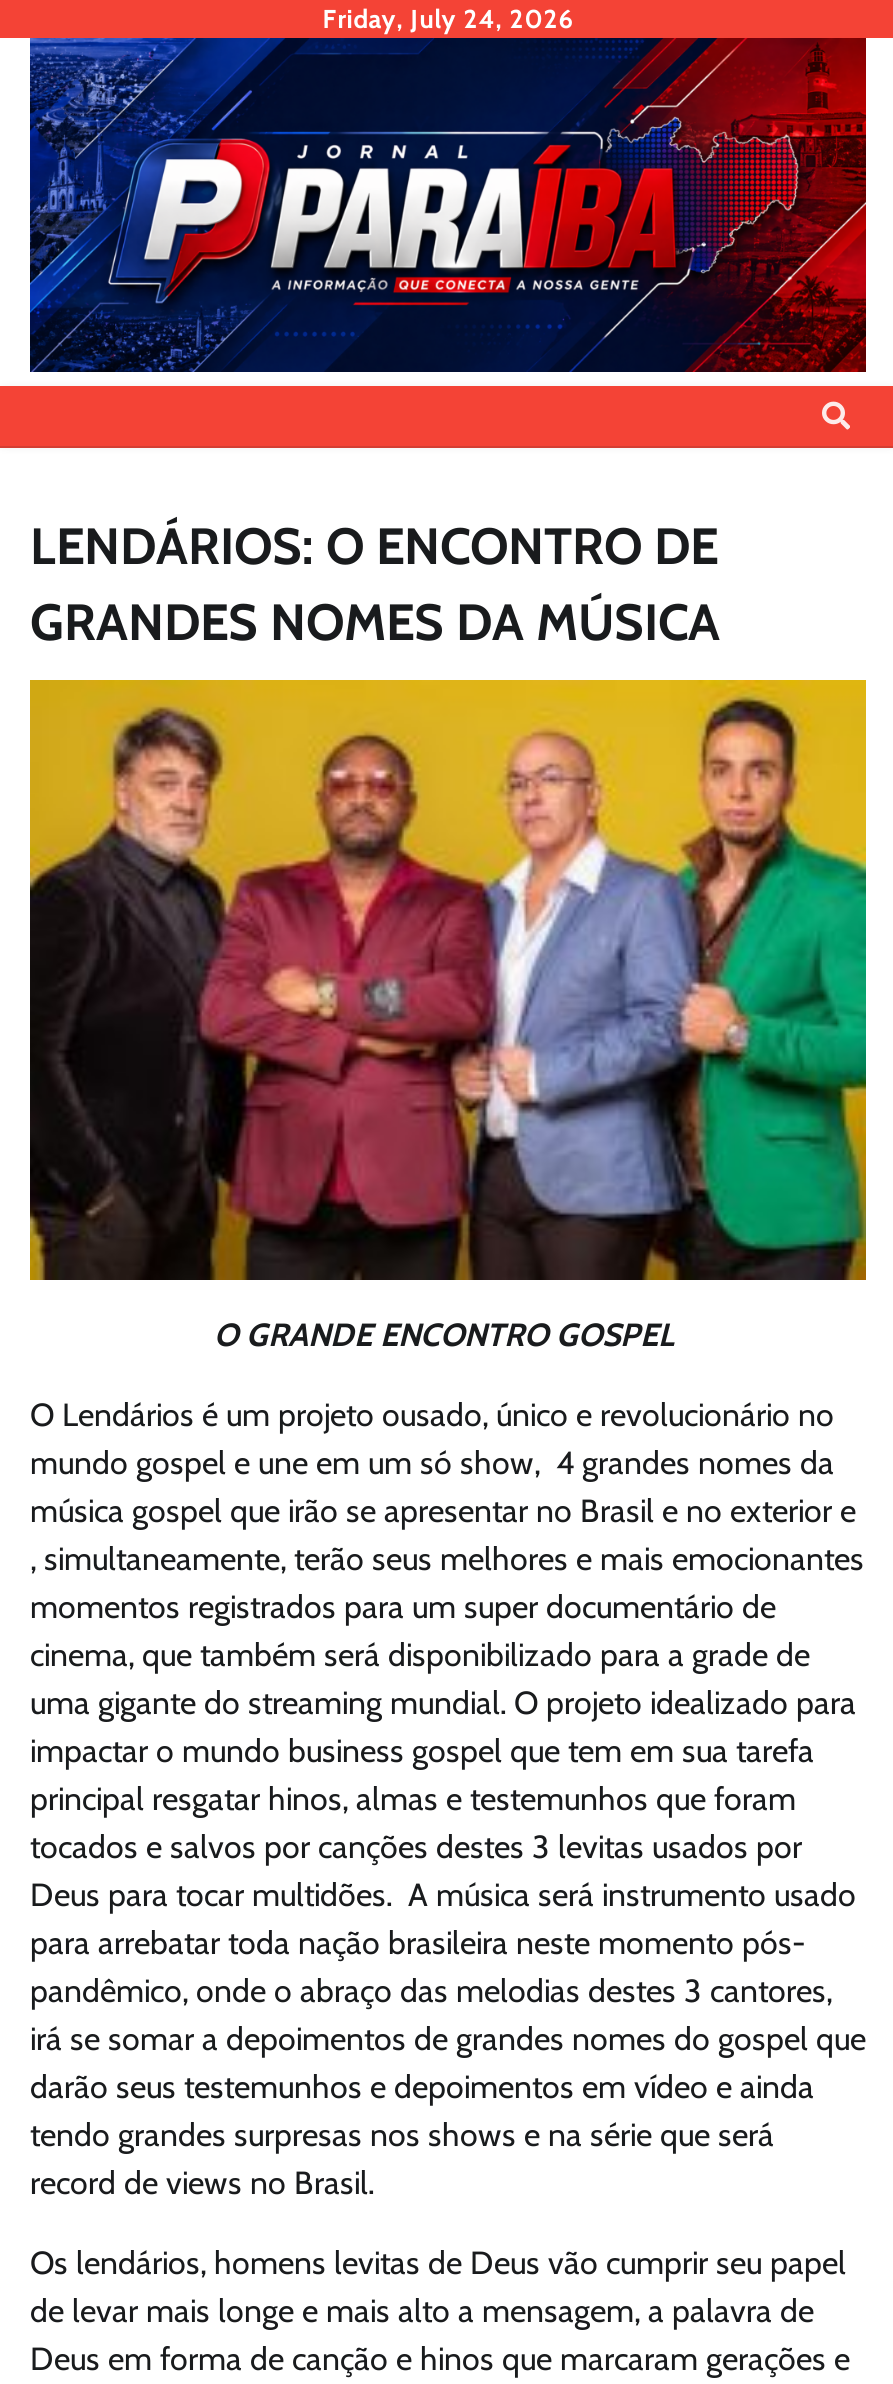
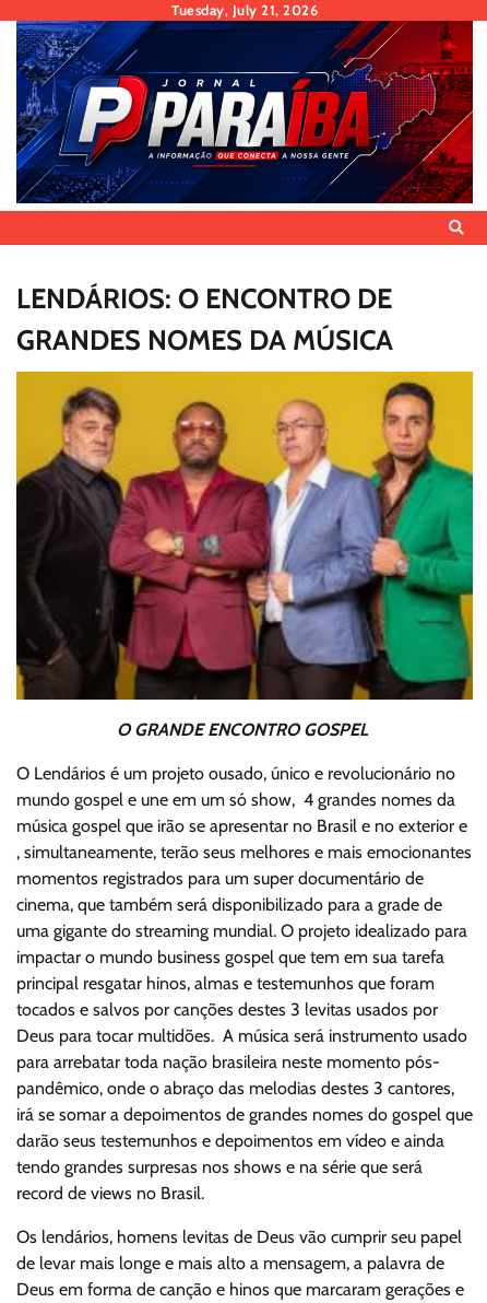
[322,4,574,34] Friday, July 24, 2026 -> [171,2,318,19] Tuesday, July 21, 2026

